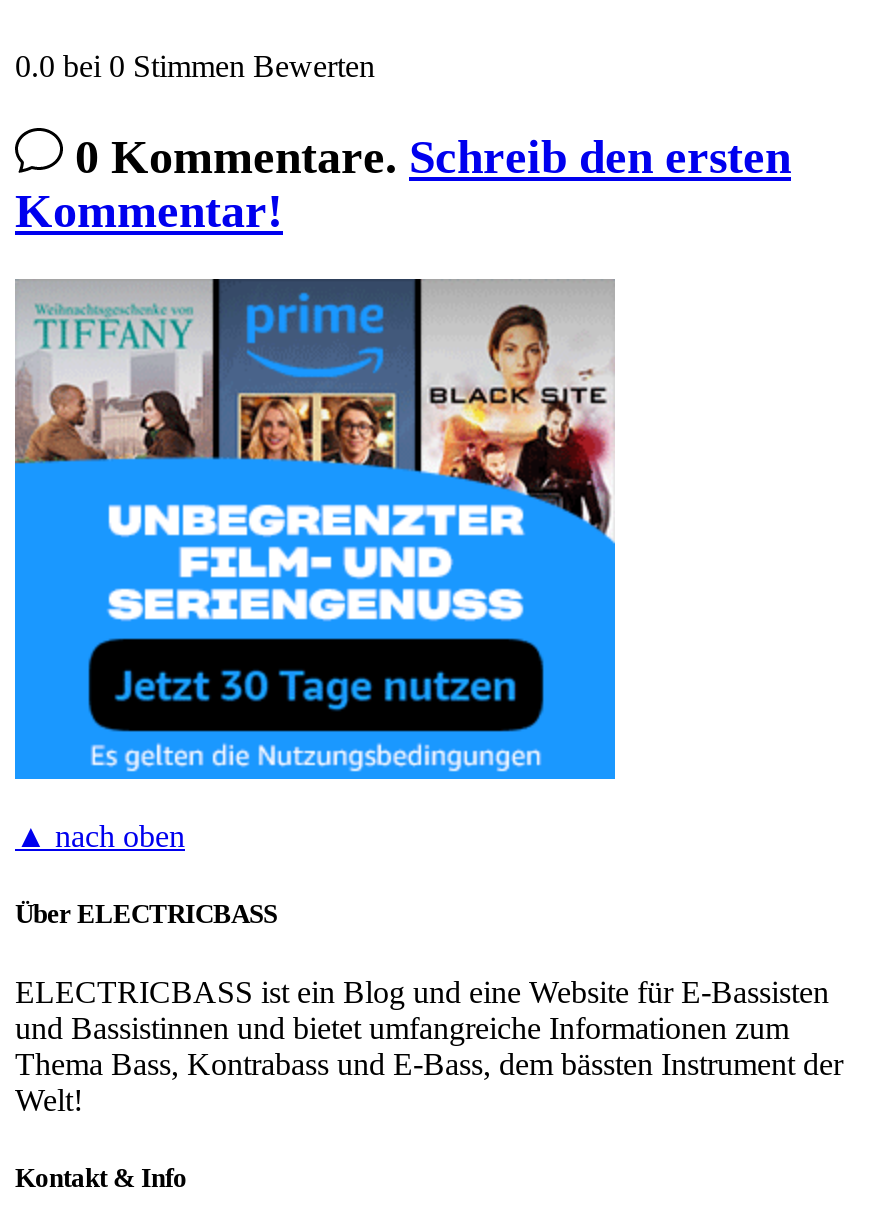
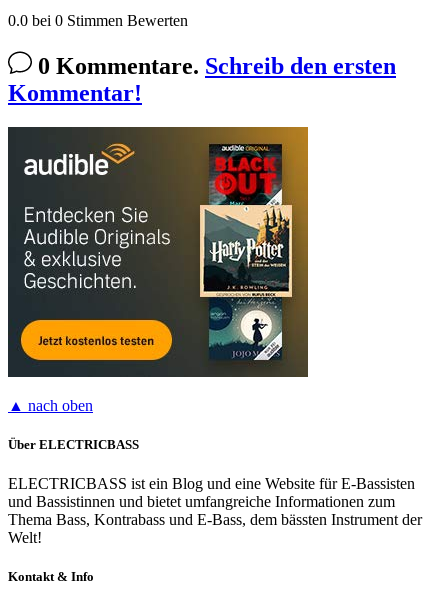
[13,279,617,781] [image] -> [7,126,309,378] [image]

